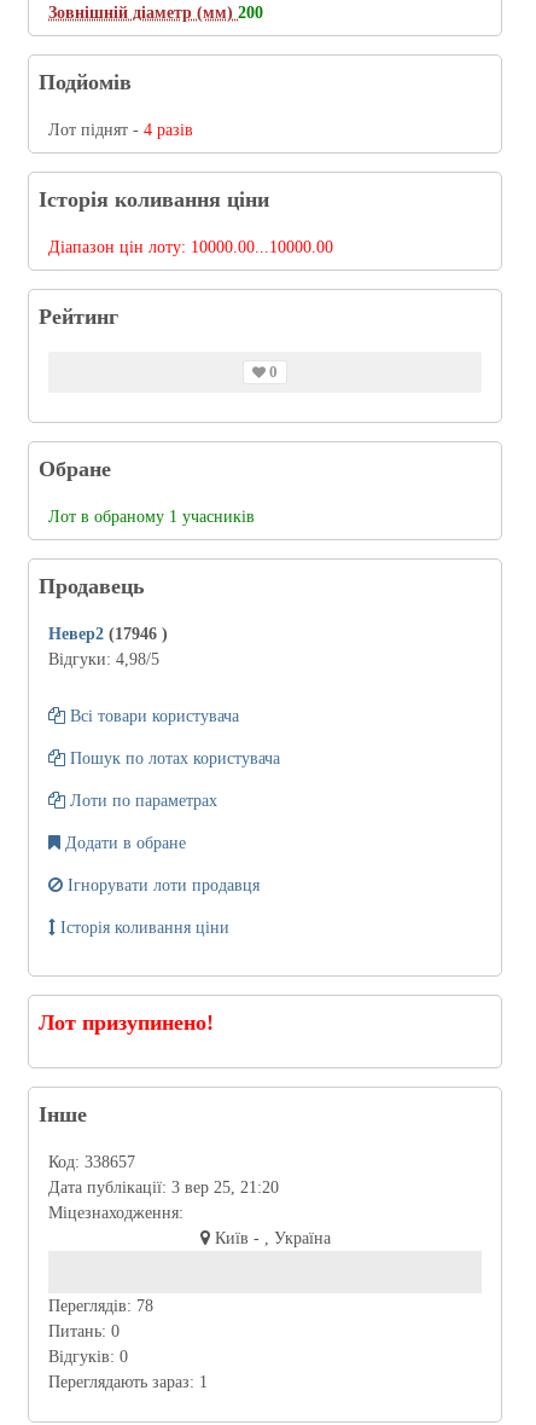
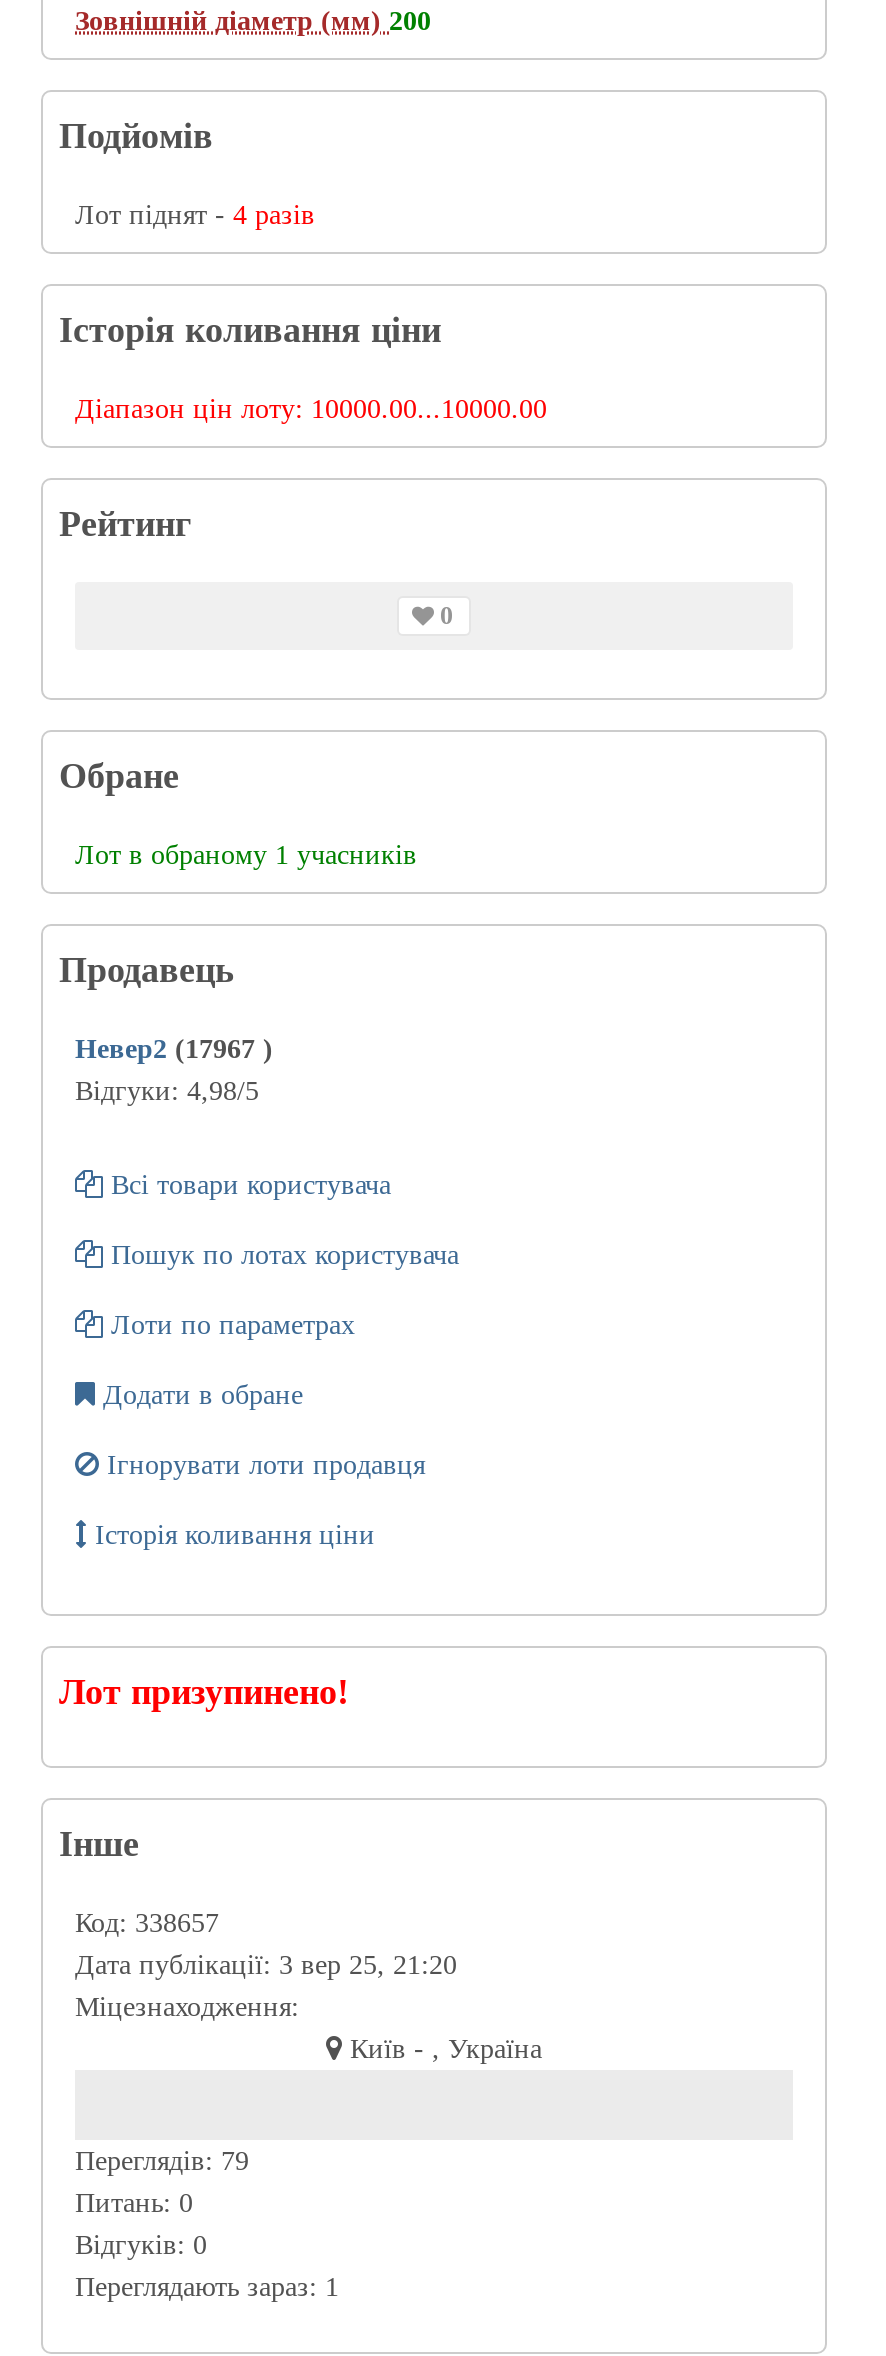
[48,625,168,643] Невер2 (17946) -> [75,1034,273,1064] Невер2 (17967)
[48,1296,153,1315] Переглядів: 78 -> [75,2145,249,2175] Переглядів: 79

